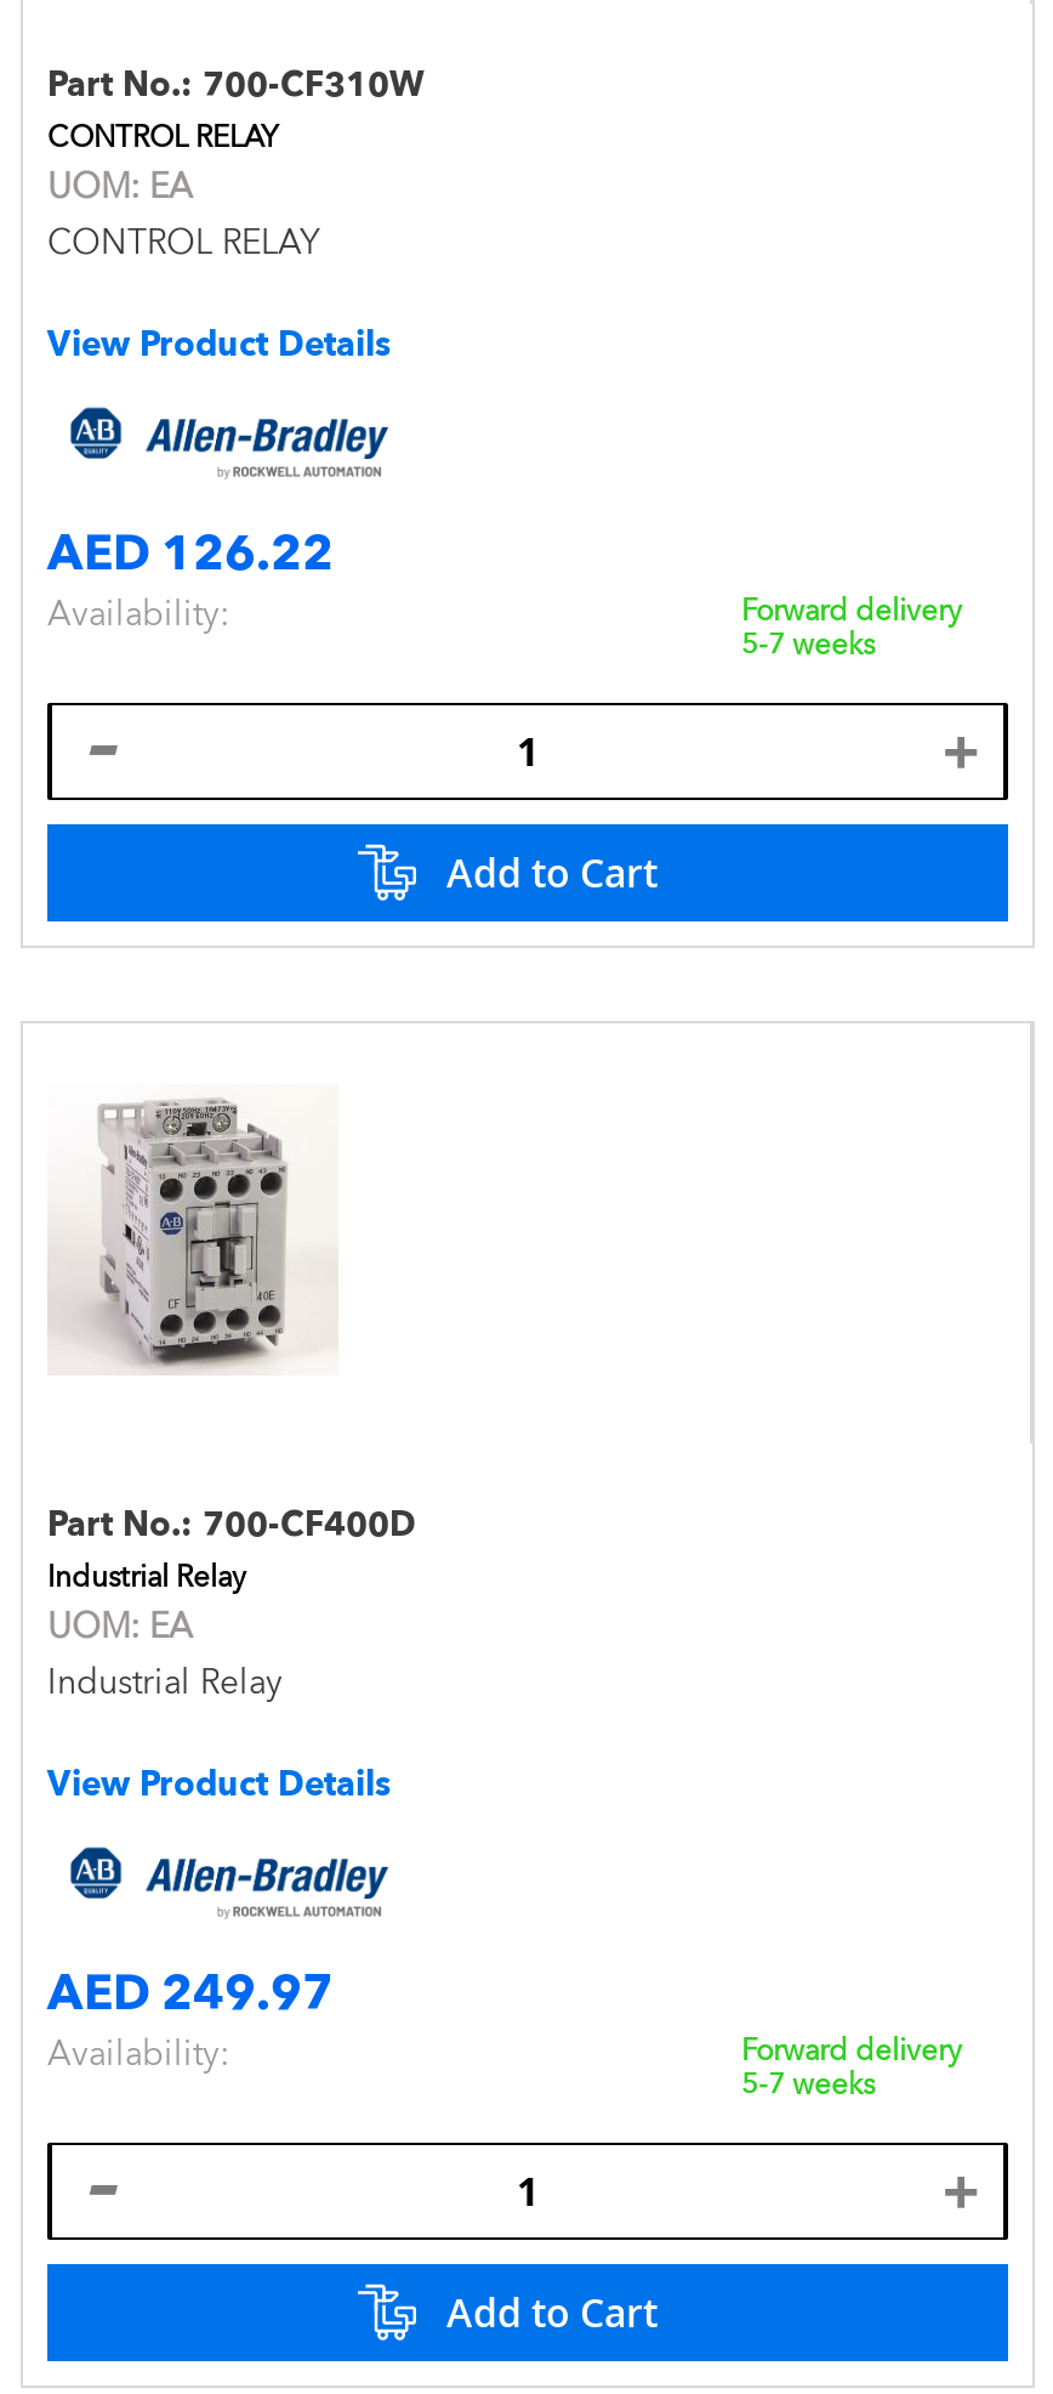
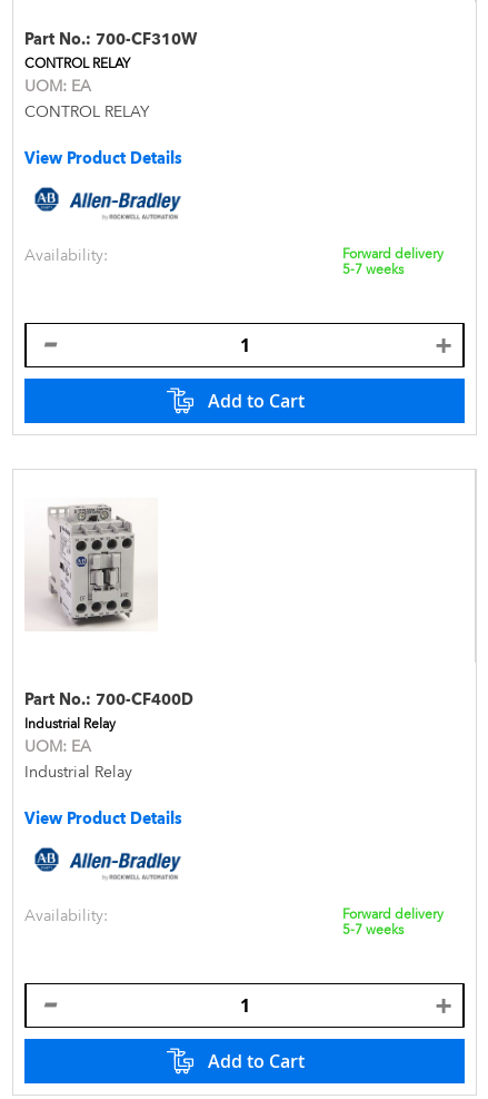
[47,522,334,581] AED 126.22 -> none
moved [47,593,962,661] -> [24,246,444,277]: Availability: | Forward delivery | 5-7 weeks
[47,1962,334,2020] AED 249.97 -> none
moved [47,2032,962,2100] -> [24,906,444,937]: Availability: | Forward delivery | 5-7 weeks

